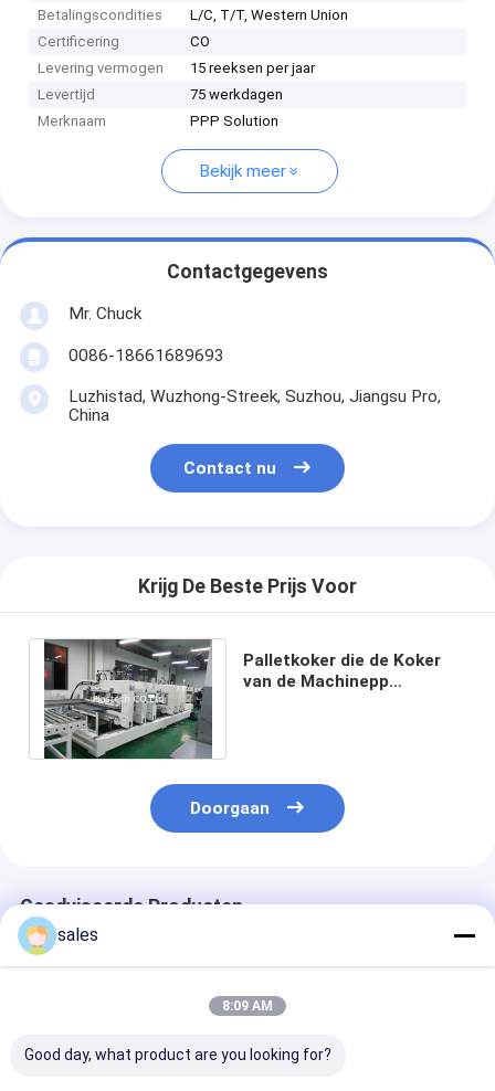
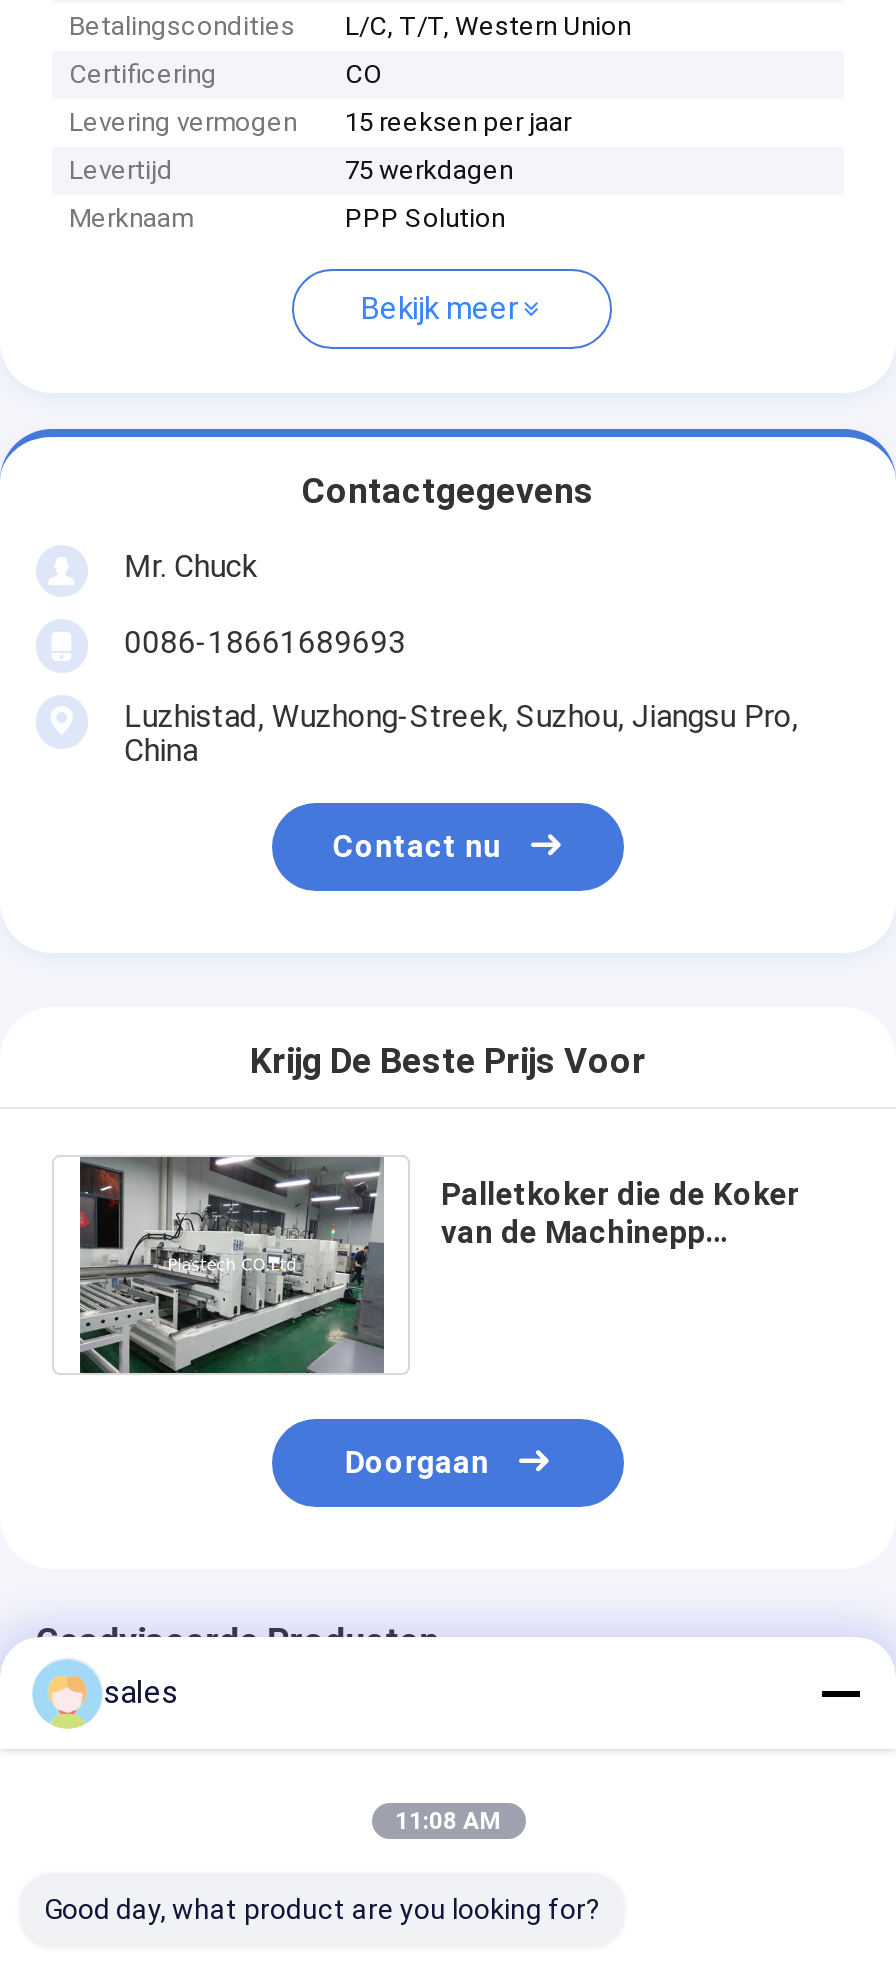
[222,998,273,1014] 8:09 AM -> [395,1807,501,1835] 11:08 AM

